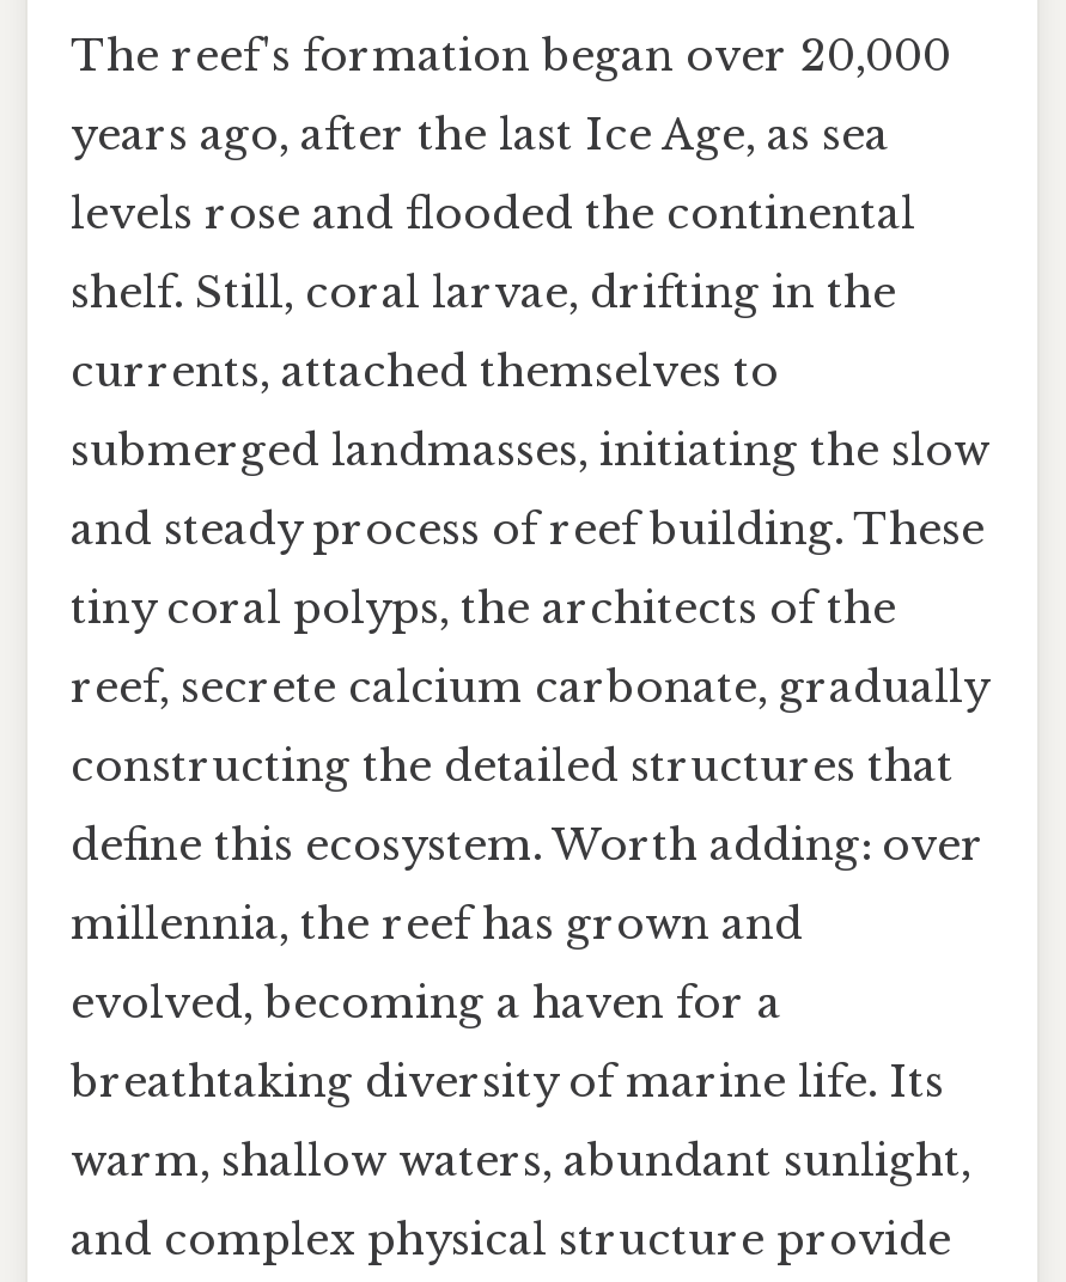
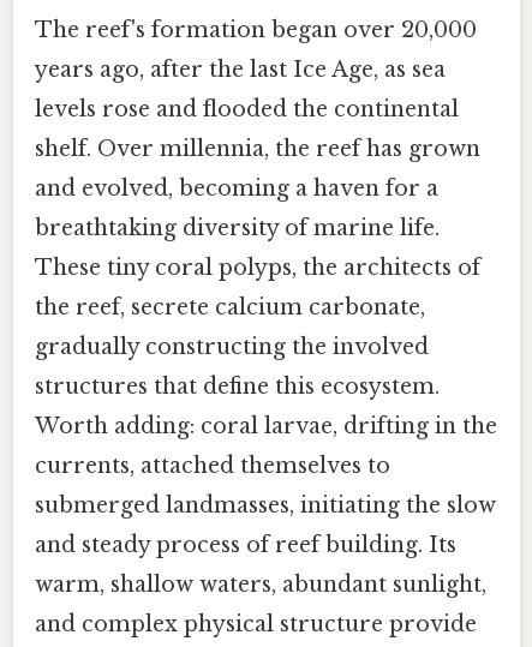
[71,268,896,320] shelf. Still, coral larvae, drifting in the -> [35,136,497,440] shelf. Over millennia, the reef has grown | and evolved, becoming a haven for a | breathtaking diversity of marine life. | These tiny coral polyps, the architects of | the reef, secrete calcium carbonate, | gradually constructing the involved | structures that define this ecosystem. | Worth adding: coral larvae, drifting in the
moved [71,347,989,478] -> [35,453,496,519]: currents, attached themselves to | submerged landmasses, initiating the slow
[71,504,987,1110] and steady process of reef building. These | tiny coral polyps, the architects of the | reef, secrete calcium carbonate, gradually | constructing the detailed structures that | define this ecosystem. Worth adding: over | millennia, the reef has grown and | evolved, becoming a haven for a | breathtaking diversity of marine life. Its -> [35,532,456,559] and steady process of reef building. Its

